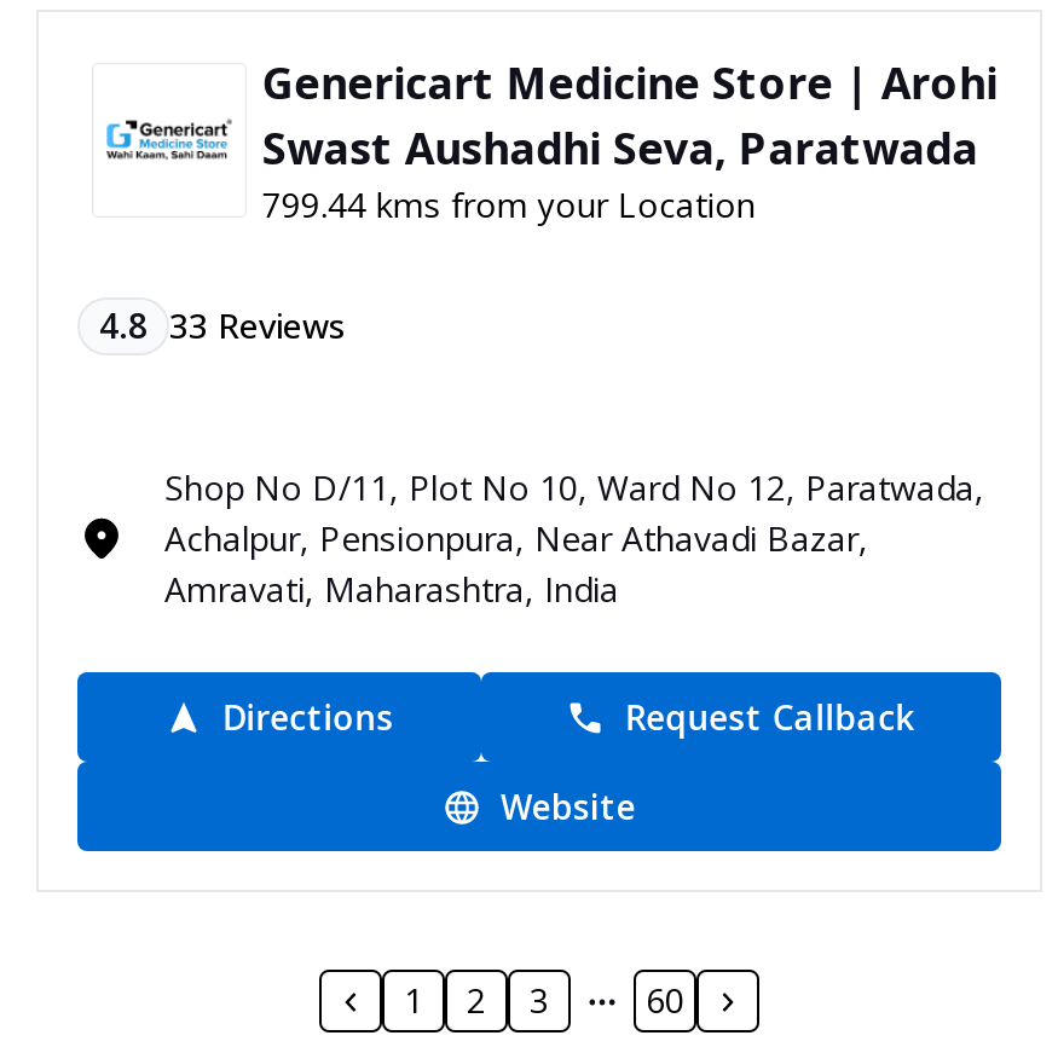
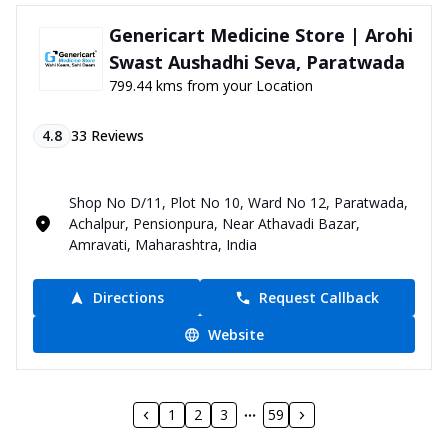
[646,978,684,1024] 60 -> [268,405,284,424] 59

